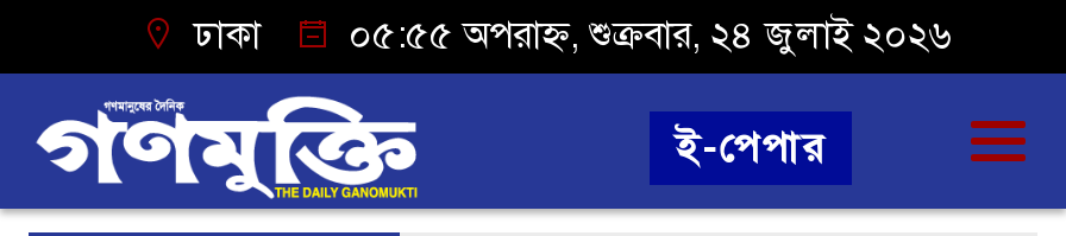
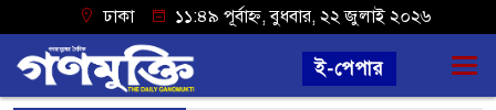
[339,12,951,59] ০৫:৫৫ অপরাহ্ন, শুক্রবার, ২৪ জুলাই ২০২৬ -> [170,5,430,28] ১১:৪৯ পূর্বাহ্ন, বুধবার, ২২ জুলাই ২০২৬

